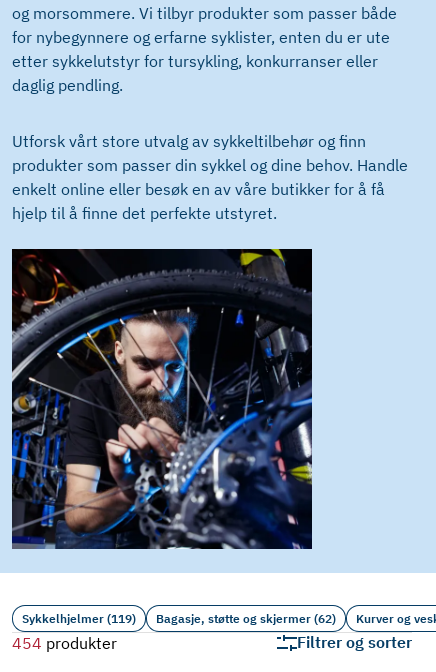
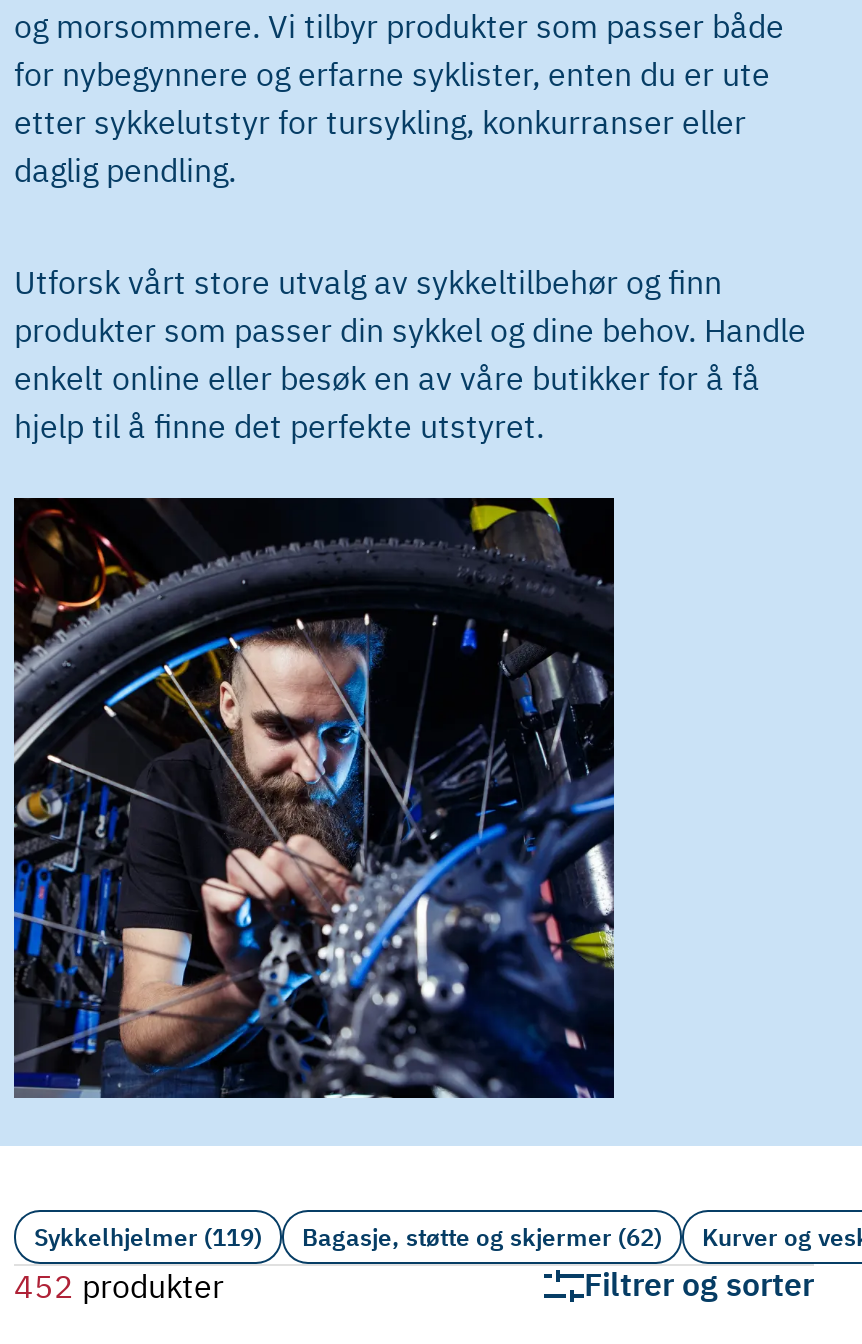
[12,632,117,652] 454produkter -> [14,1265,224,1305] 452produkter

